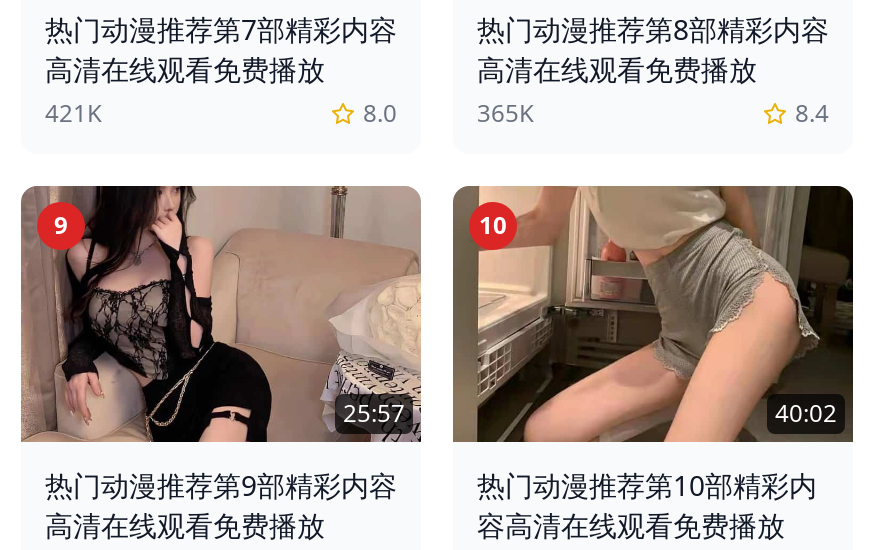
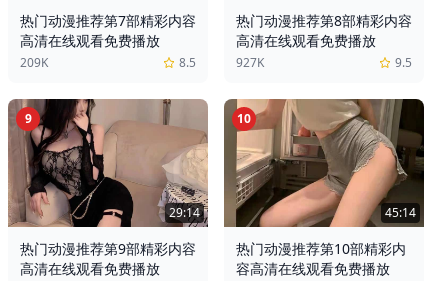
[45,96,397,130] 421K | 8.0 -> [20,54,196,71] 209K | 8.5
[477,96,829,130] 365K | 8.4 -> [236,54,412,71] 927K | 9.5
[343,396,405,430] 25:57 -> [169,204,200,221] 29:14
[775,396,837,430] 40:02 -> [385,204,416,221] 45:14

